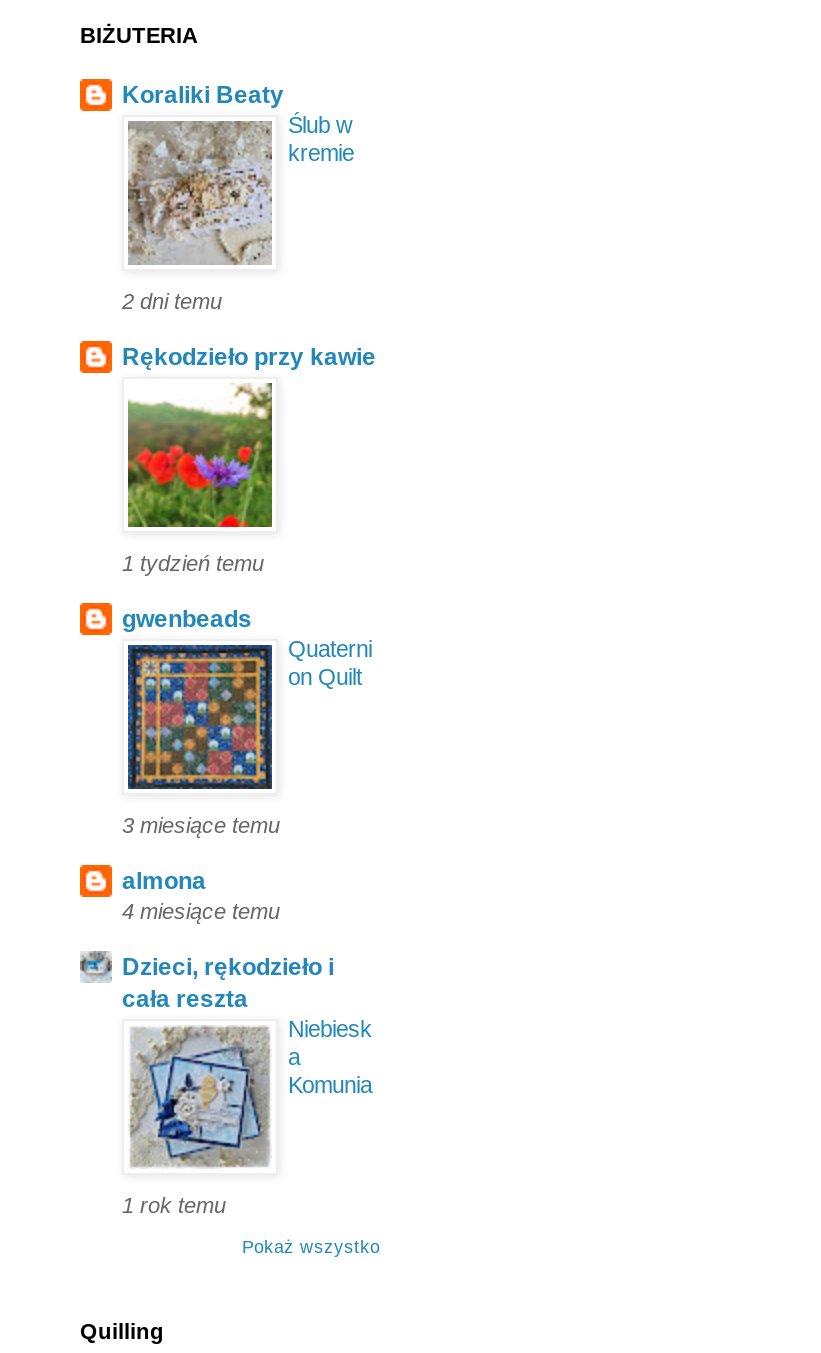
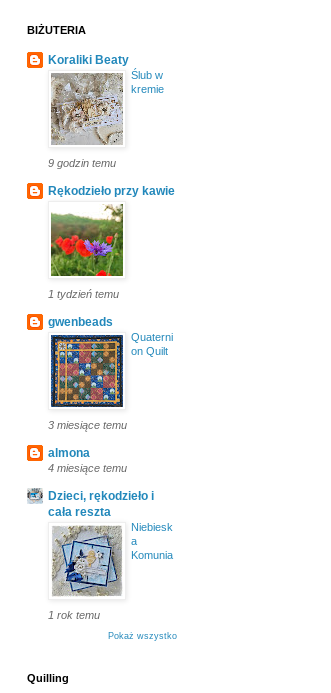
[122,290,222,314] 2 dni temu -> [48,157,116,169] 9 godzin temu

